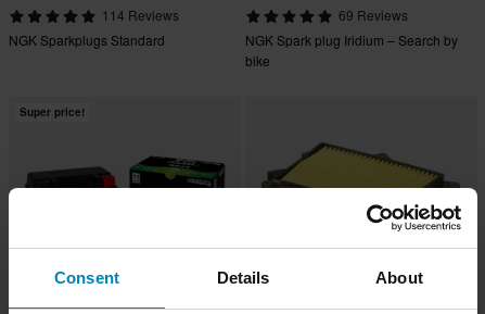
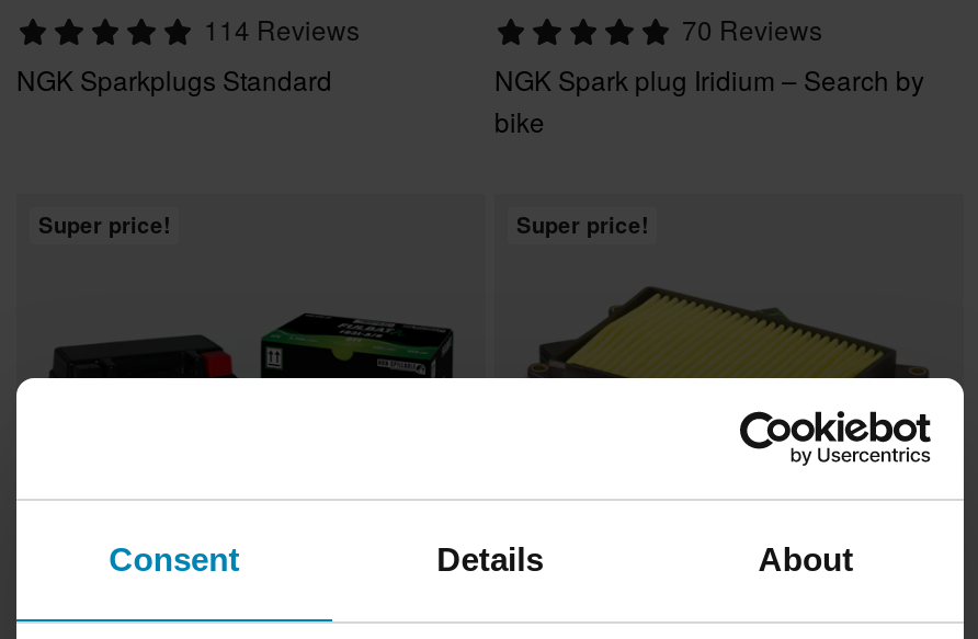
[338,5,407,24] 69 Reviews -> [682,10,822,47] 70 Reviews
none -> [516,209,648,240] Super price!

